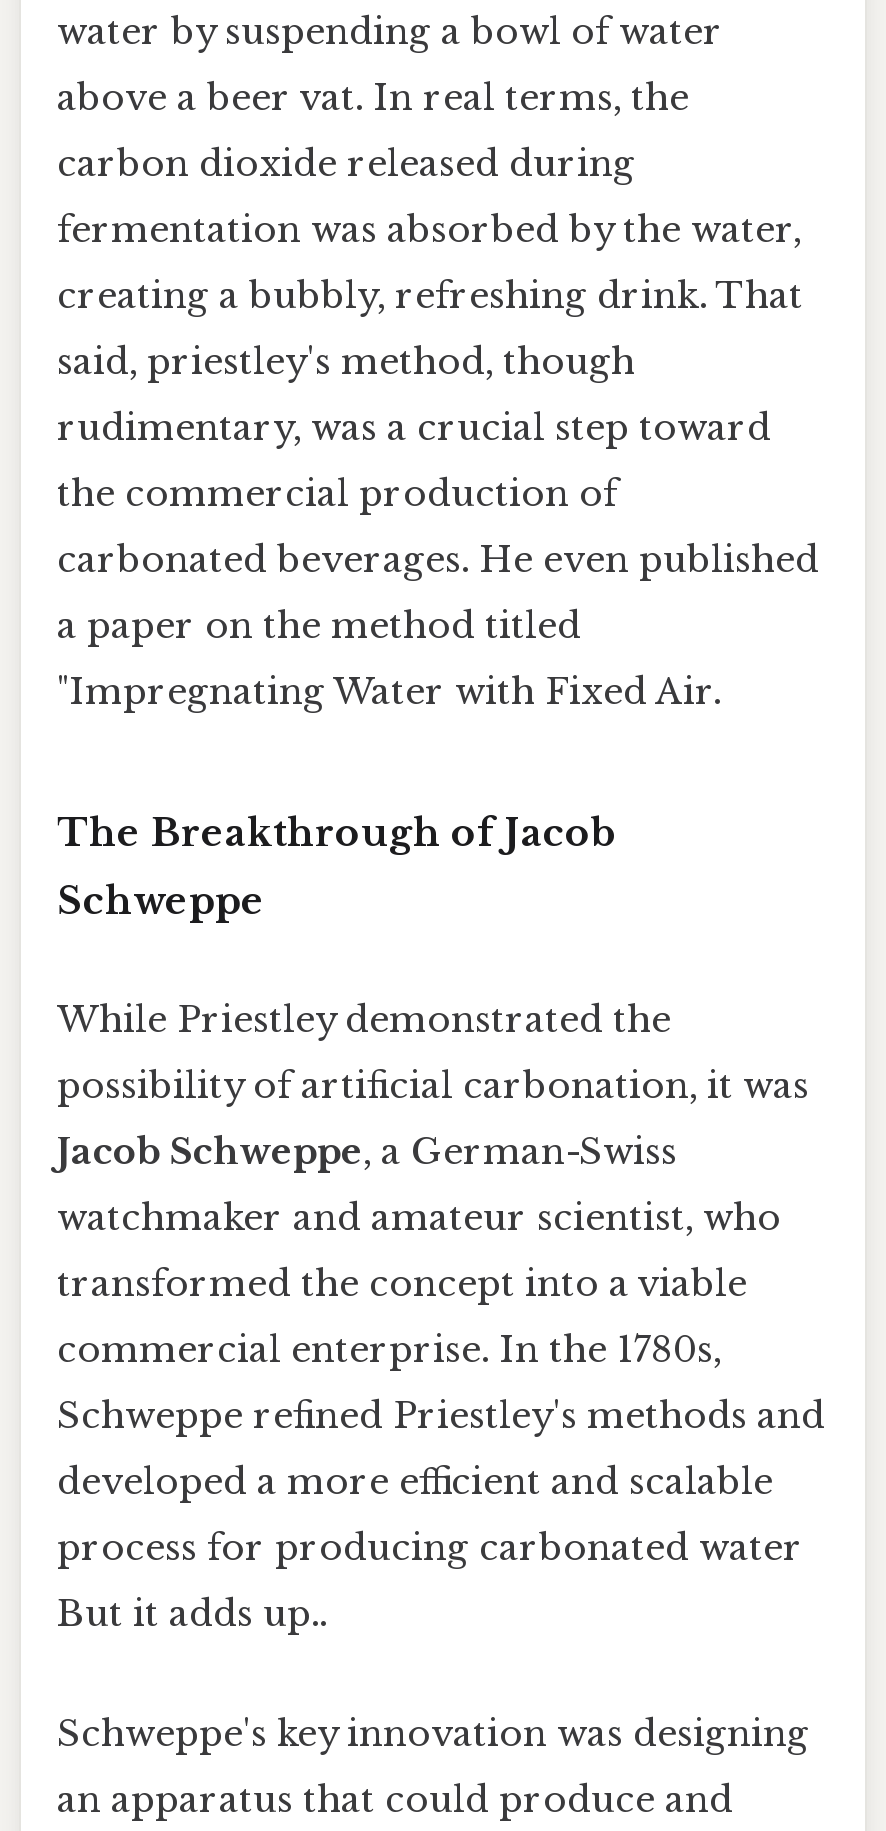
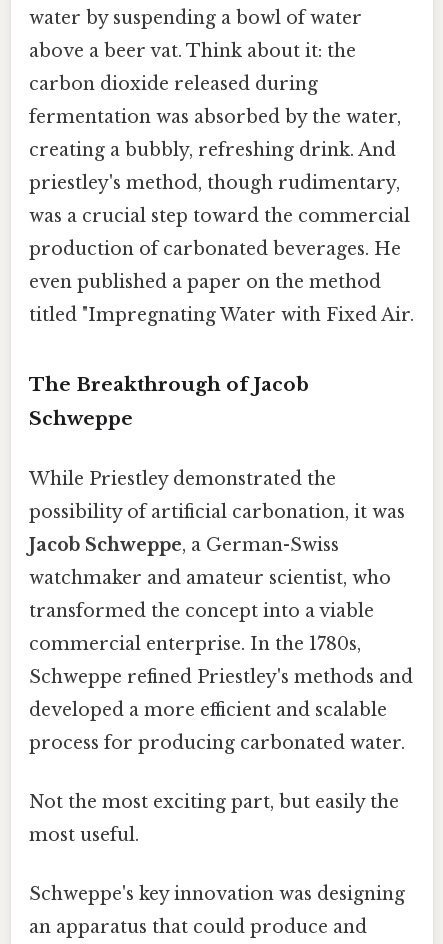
[57,77,689,121] above a beer vat. In real terms, the -> [29,40,356,62] above a beer vat. Think about it: the
[57,275,819,715] creating a bubbly, refreshing drink. That | said, priestley's method, though | rudimentary, was a crucial step toward | the commercial production of | carbonated beverages. He even published | a paper on the method titled | "Impregnating Water with Fixed Air. -> [29,139,414,326] creating a bubbly, refreshing drink. And | priestley's method, though rudimentary, | was a crucial step toward the commercial | production of carbonated beverages. He | even published a paper on the method | titled "Impregnating Water with Fixed Air.
moved [57,811,825,1505] -> [29,373,413,721]: The Breakthrough of Jacob | Schweppe | While Priestley demonstrated the | ... | Schweppe refined Priestley's methods and | developed a more efficient and scalable
[57,1527,803,1637] process for producing carbonated water | But it adds up.. -> [29,732,405,846] process for producing carbonated water. | Not the most exciting part, but easily the | most useful.

